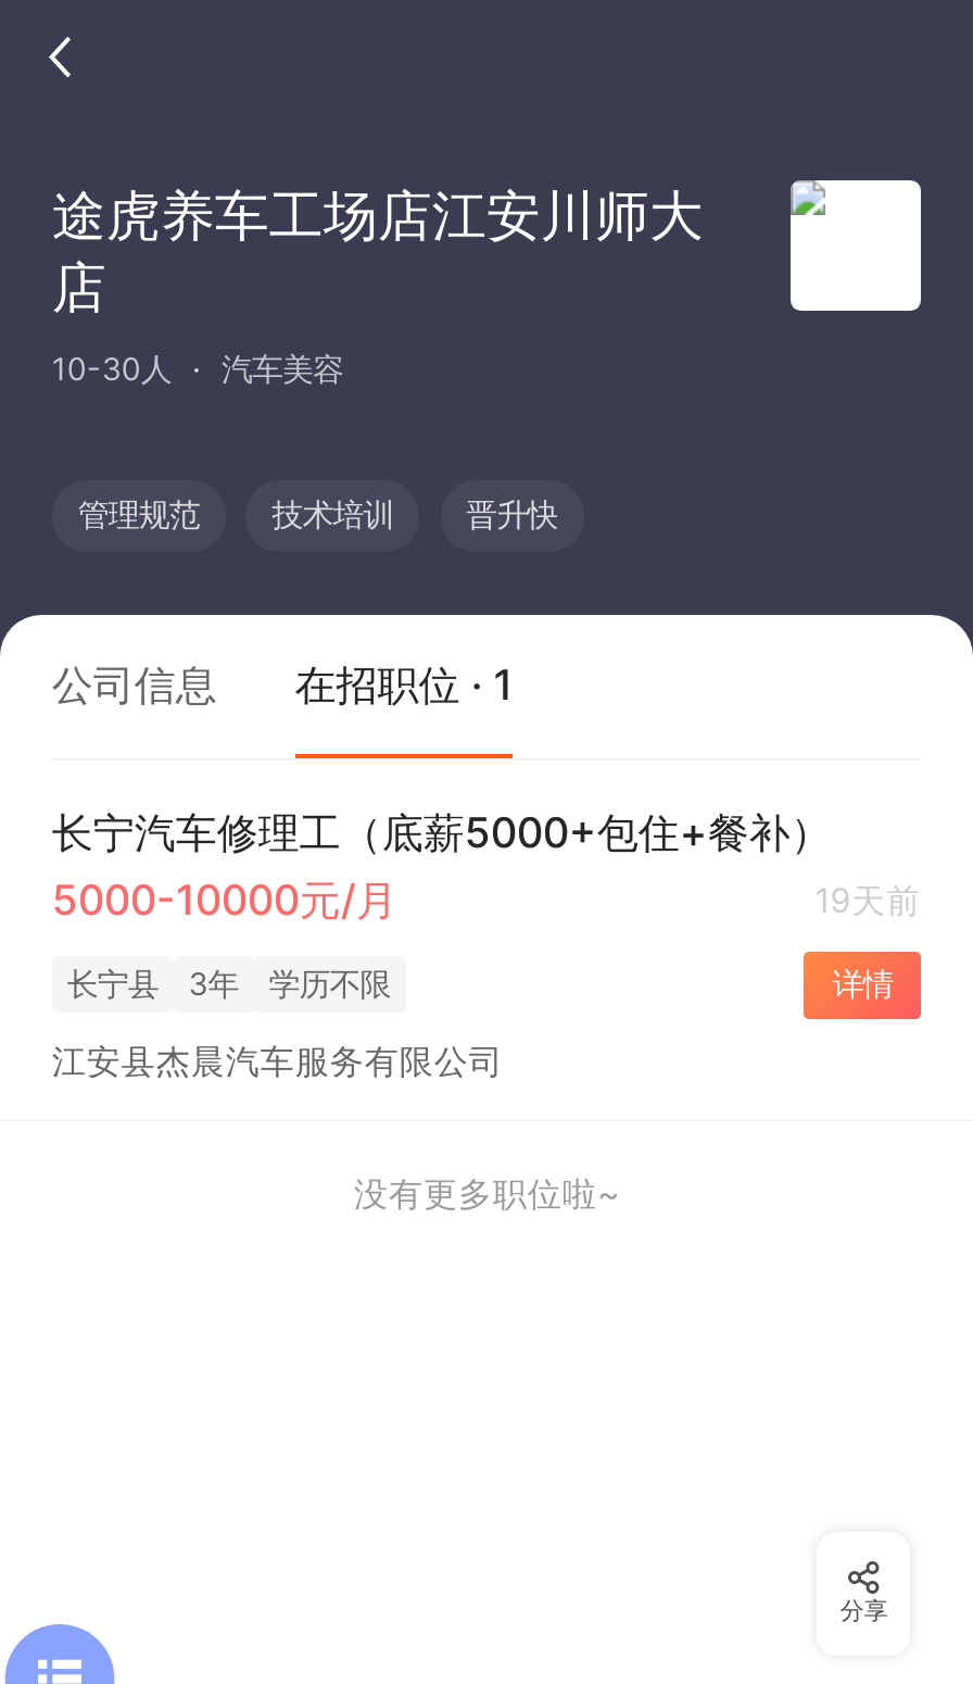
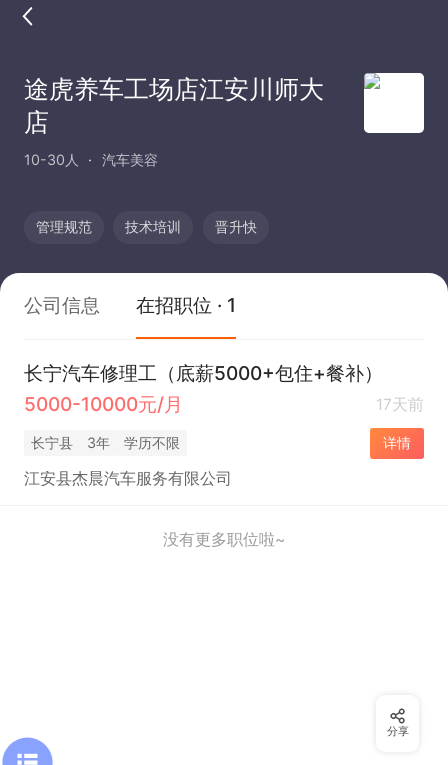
[815,879,921,920] 19天前 -> [376,394,424,413] 17天前

